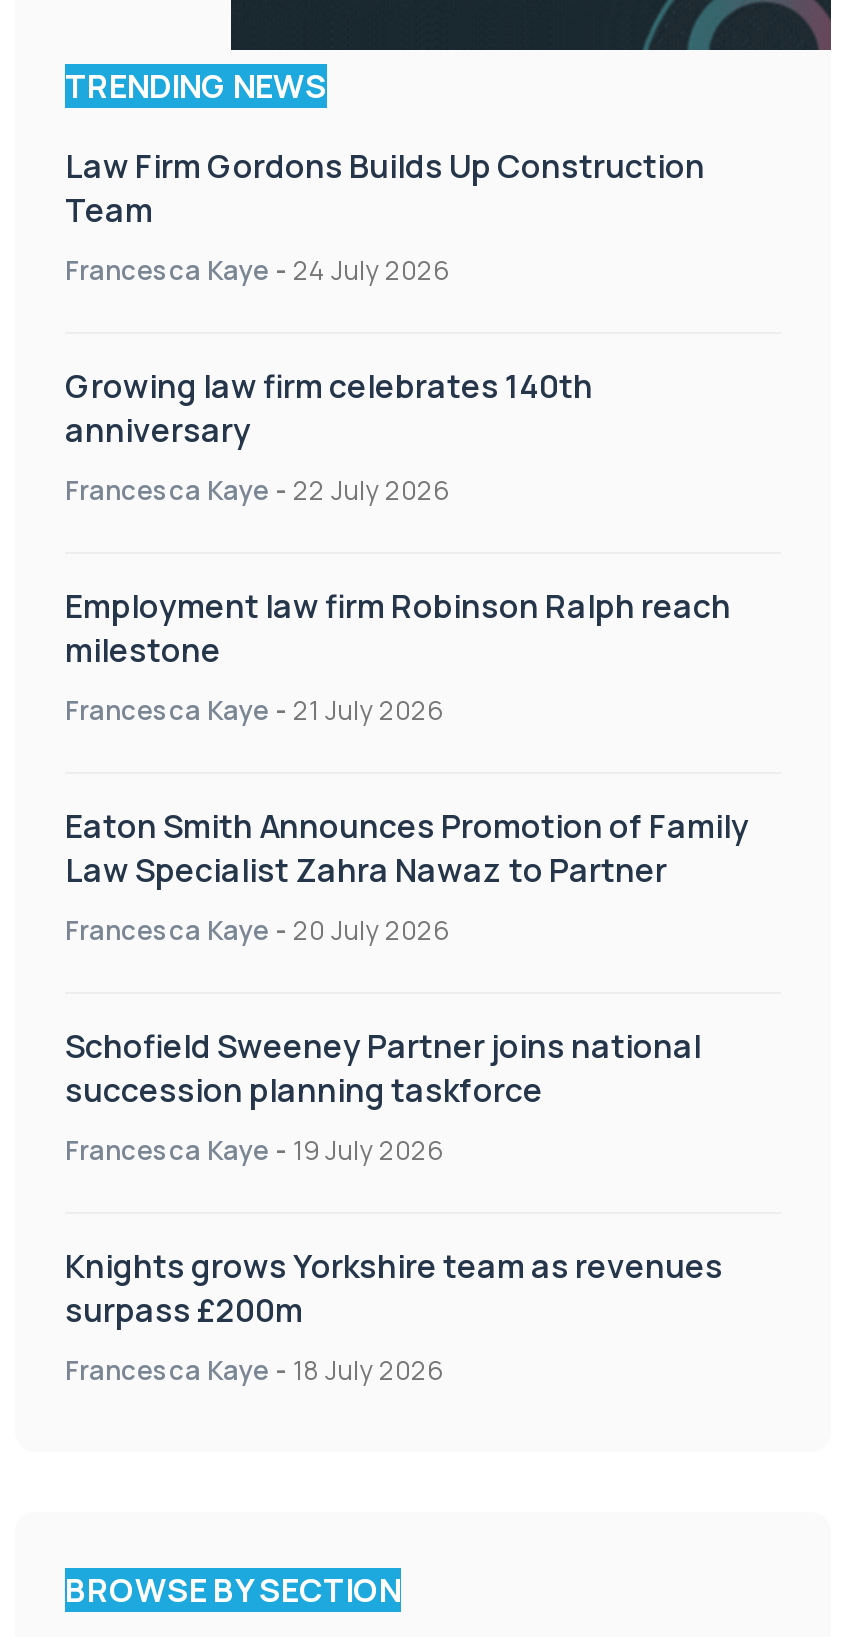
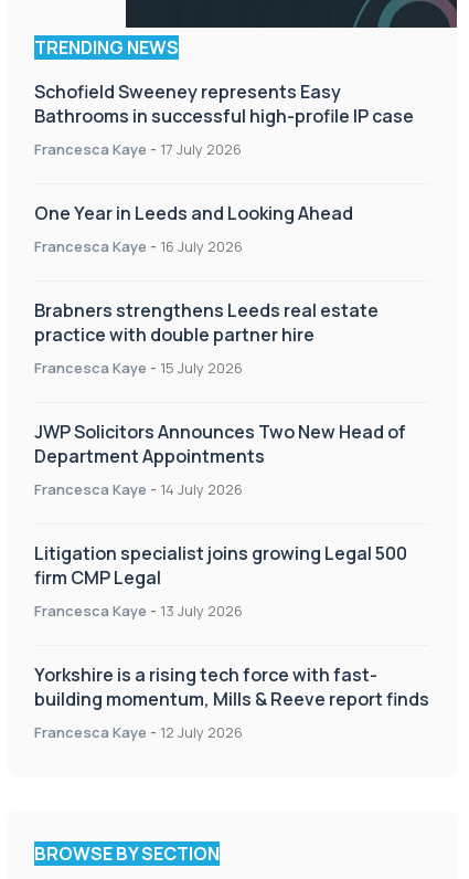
[65,145,705,233] Law Firm Gordons Builds Up Construction | Team -> [34,80,414,129] Schofield Sweeney represents Easy | Bathrooms in successful high-profile IP case
[65,253,449,289] Francesca Kaye - 24 July 2026 -> [34,140,242,159] Francesca Kaye - 17 July 2026
[65,365,593,453] Growing law firm celebrates 140th | anniversary -> [34,201,353,226] One Year in Leeds and Looking Ahead
[65,473,449,509] Francesca Kaye - 22 July 2026 -> [34,237,243,257] Francesca Kaye - 16 July 2026
[65,585,731,673] Employment law firm Robinson Ralph reach | milestone -> [34,299,379,347] Brabners strengthens Leeds real estate | practice with double partner hire
[65,693,443,729] Francesca Kaye - 21 July 2026 -> [34,358,243,378] Francesca Kaye - 15 July 2026
[65,805,749,893] Eaton Smith Announces Promotion of Family | Law Specialist Zahra Nawaz to Partner -> [34,420,406,469] JWP Solicitors Announces Two New Head of | Department Appointments
[65,913,449,949] Francesca Kaye - 20 July 2026 -> [34,480,243,500] Francesca Kaye - 14 July 2026
[65,1025,701,1113] Schofield Sweeney Partner joins national | succession planning taskforce -> [34,542,407,590] Litigation specialist joins growing Legal 500 | firm CMP Legal
[65,1133,443,1169] Francesca Kaye - 19 July 2026 -> [34,601,243,621] Francesca Kaye - 13 July 2026
[65,1245,723,1333] Knights grows Yorkshire team as revenues | surpass £200m -> [34,663,429,712] Yorkshire is a rising tech force with fast- | building momentum, Mills & Reeve report finds
[65,1353,443,1389] Francesca Kaye - 18 July 2026 -> [34,723,243,743] Francesca Kaye - 12 July 2026

